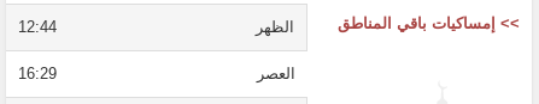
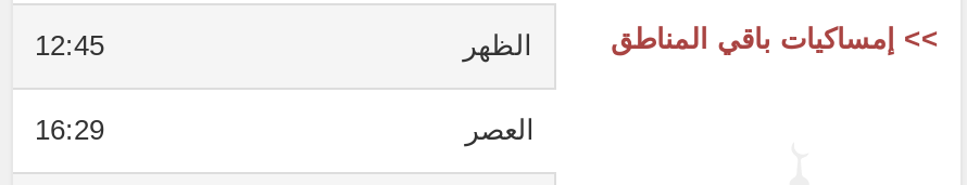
[19,18,58,36] 12:44 -> [37,30,106,63] 12:45

